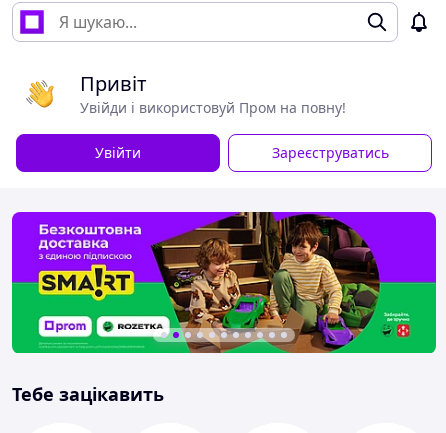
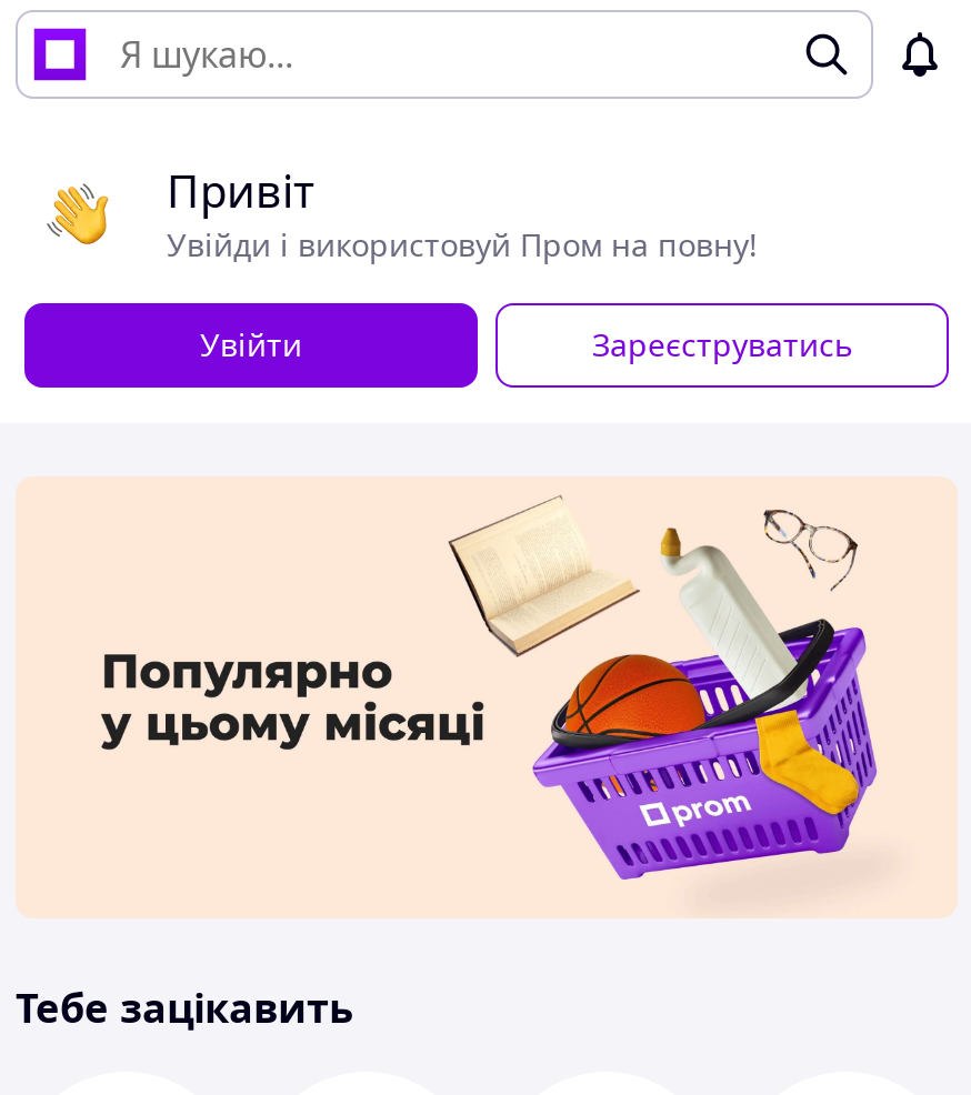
[11,211,437,354] [image] -> [16,476,958,916] [image]

